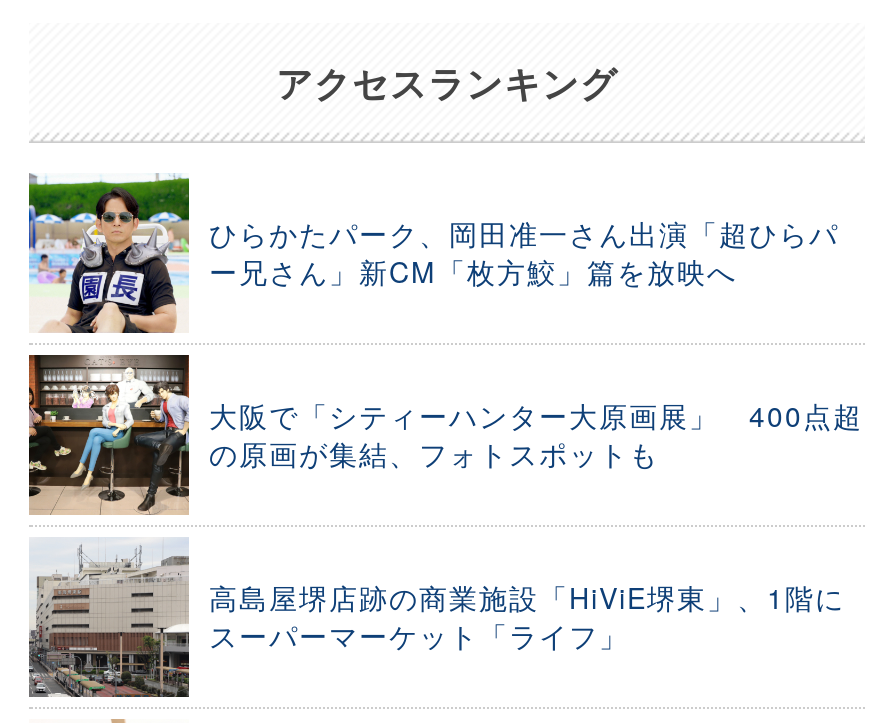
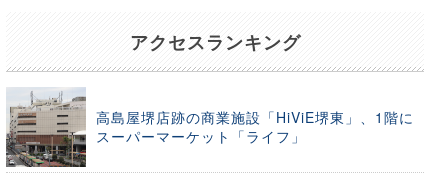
[27,175,839,335] [image] | ひらかたパーク、岡田准一さん出演「超ひらパ | ー兄さん」新CM「枚方鮫」篇を放映へ -> none
[27,353,863,517] [image] | 大阪で「シティーハンター大原画展」 400点超 | の原画が集結、フォトスポットも -> none

